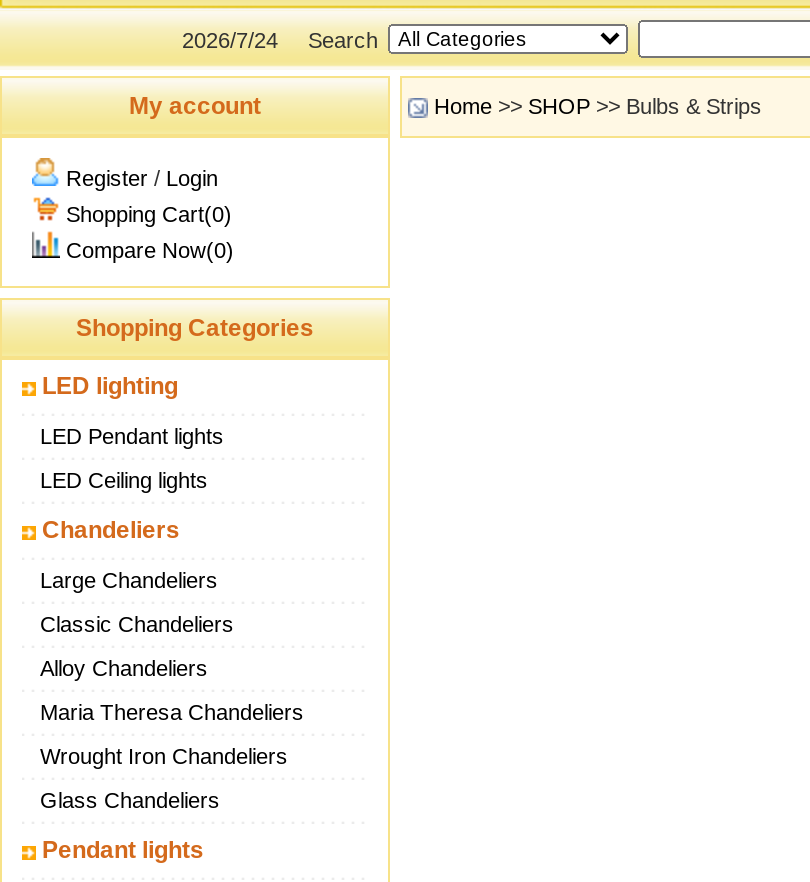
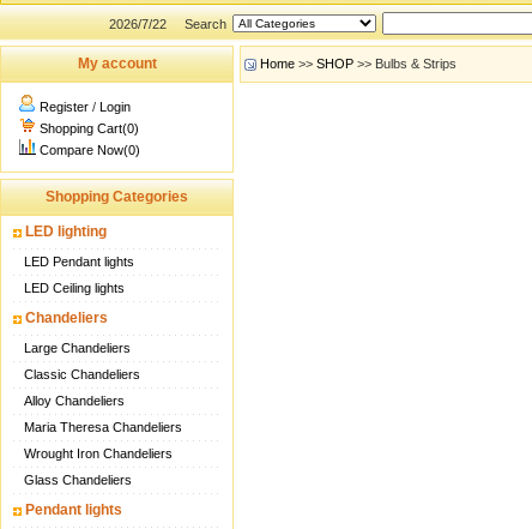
[182,28,378,52] 2026/7/24 Search -> [109,17,226,31] 2026/7/22 Search

